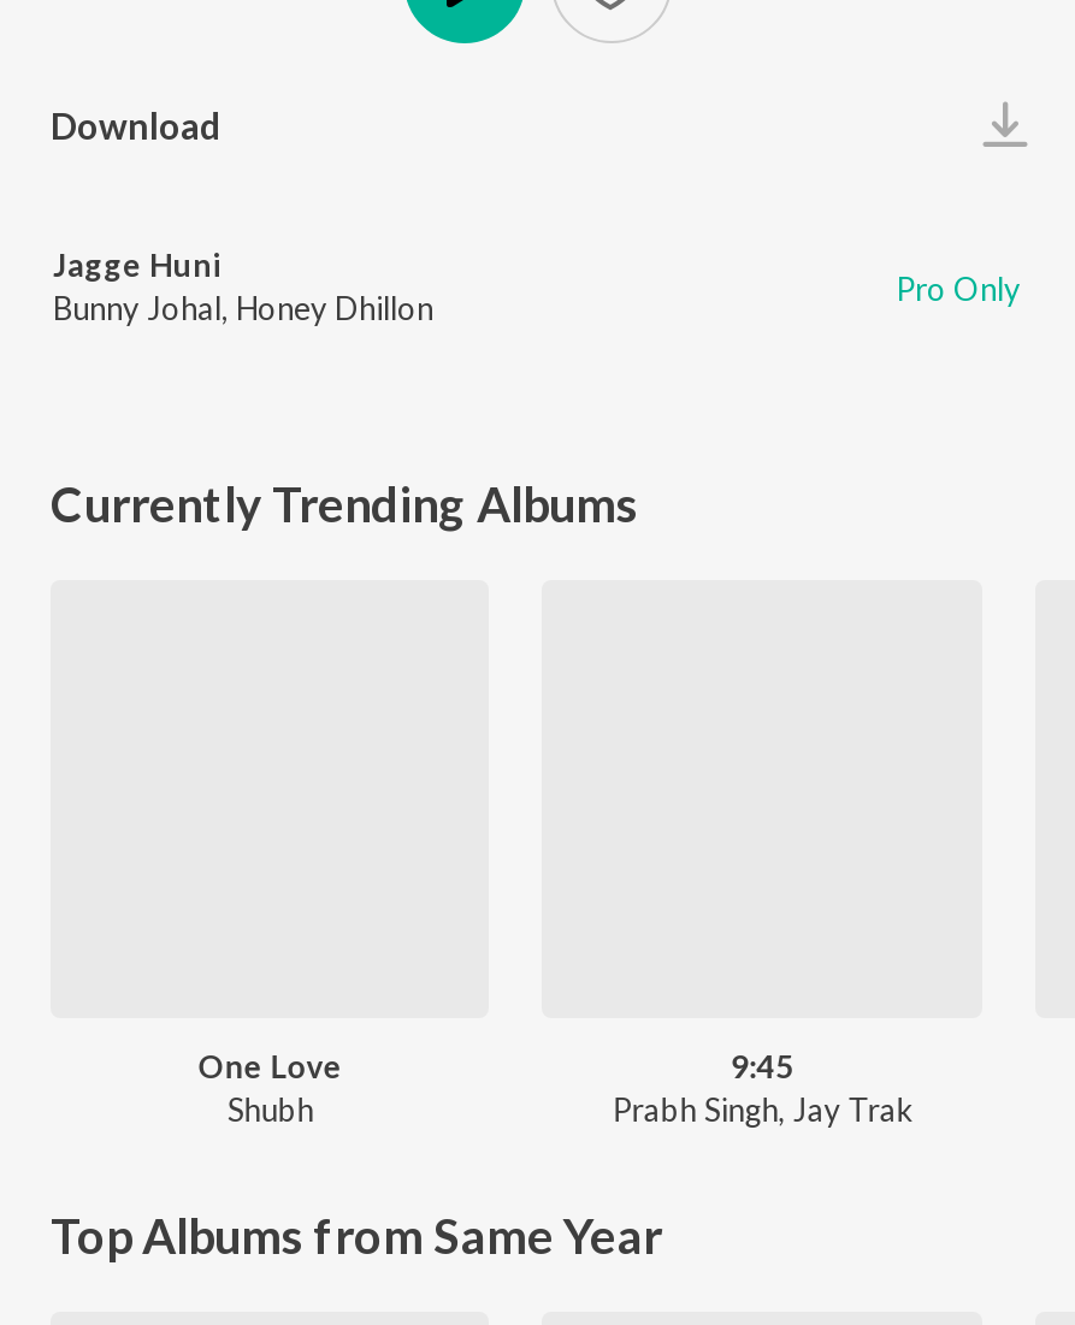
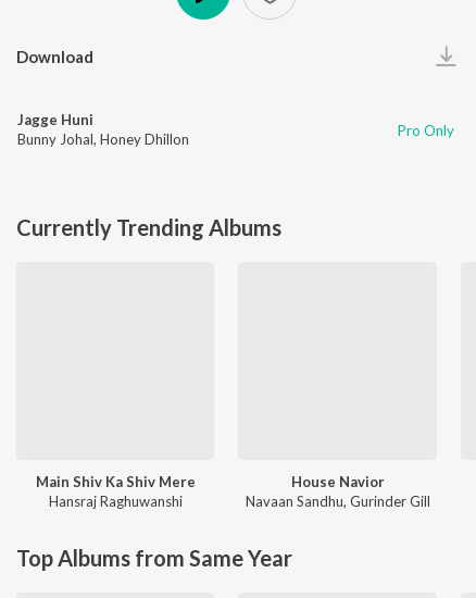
[198,1047,342,1129] One Love | Shubh -> [36,473,195,510] Main Shiv Ka Shiv Mere | Hansraj Raghuwanshi
[612,1047,913,1129] 9:45 | Prabh Singh, Jay Trak -> [245,473,430,510] House Navior | Navaan Sandhu, Gurinder Gill

